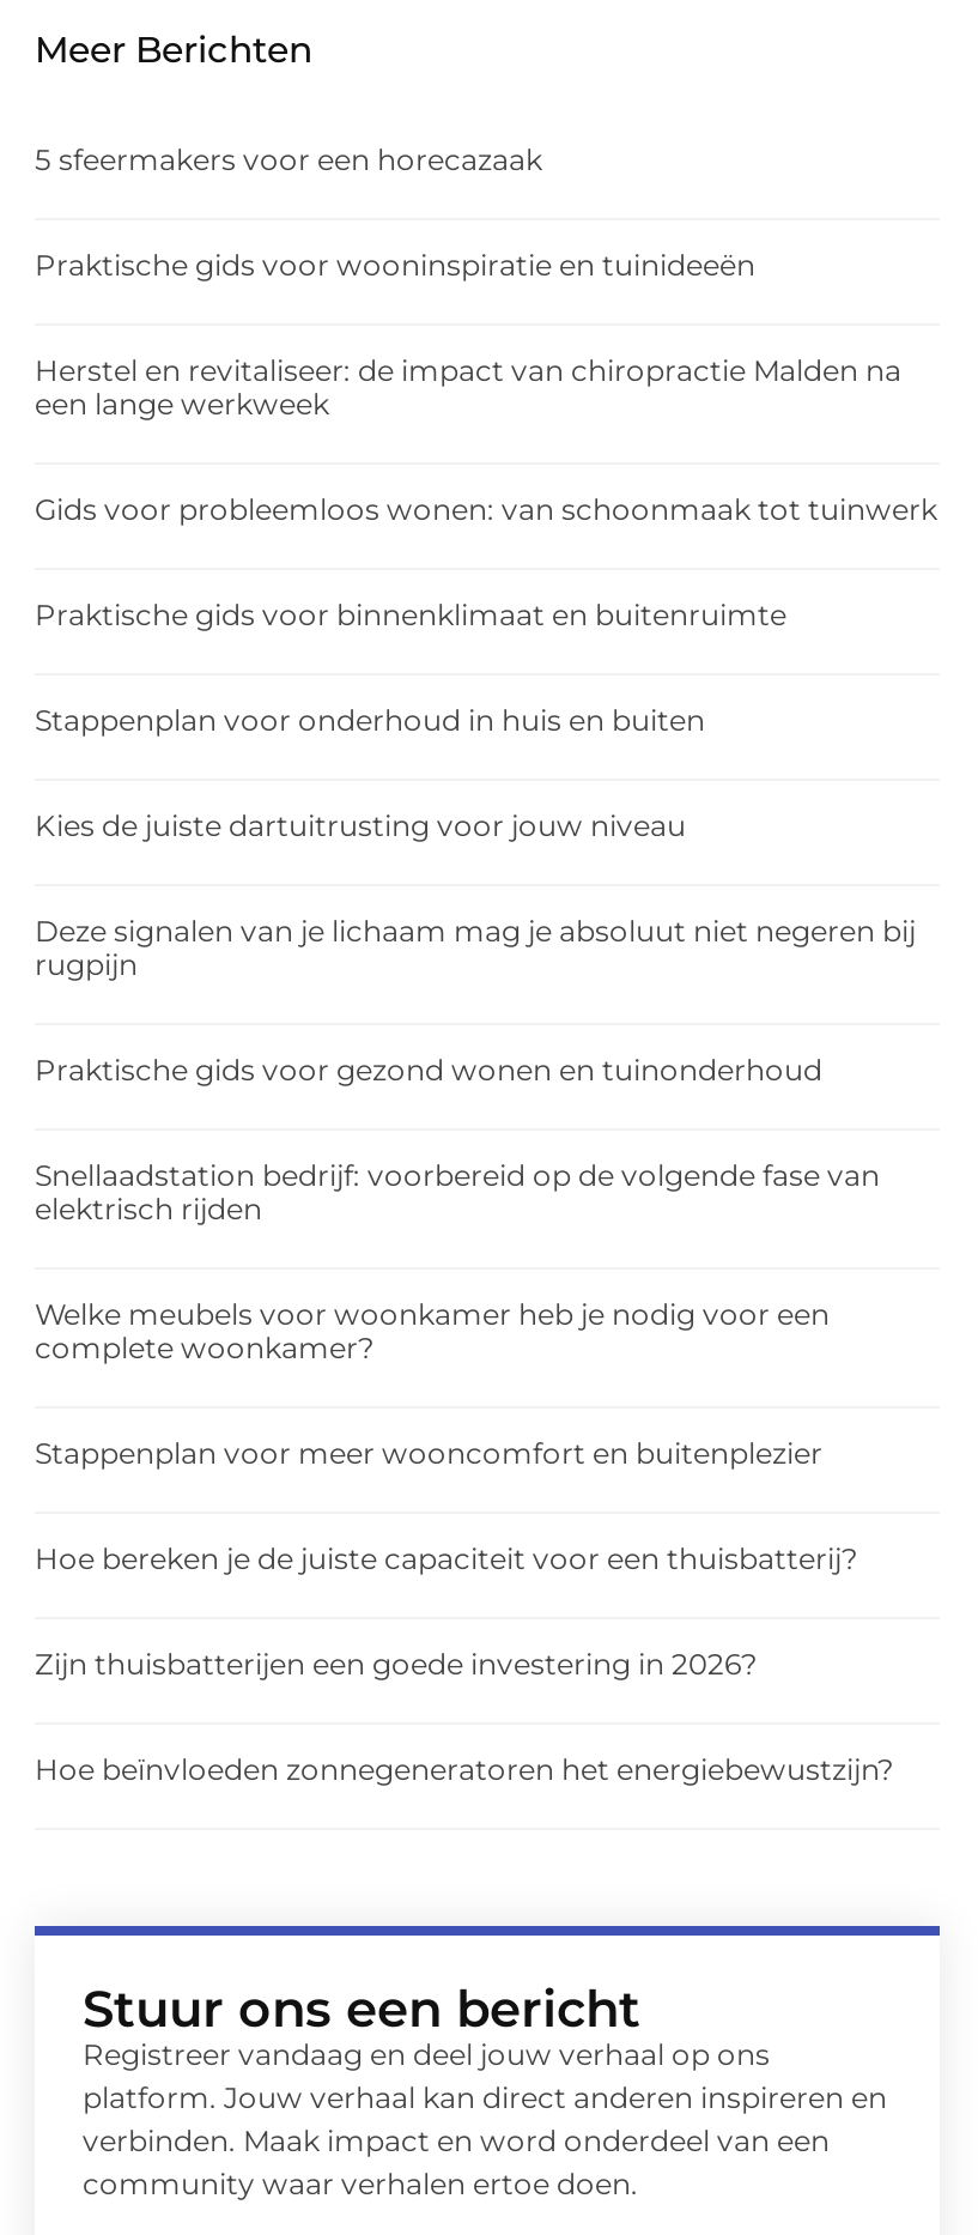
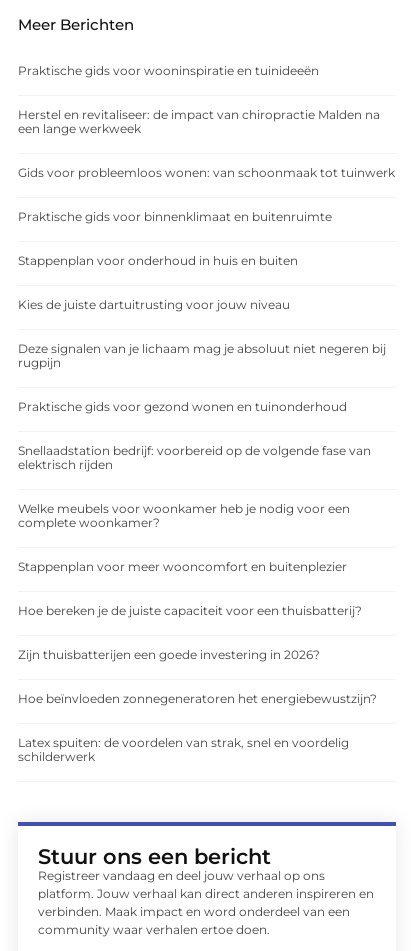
[35,142,542,178] 5 sfeermakers voor een horecazaak -> none
moved [35,248,937,1788] -> [18,63,395,706]: Praktische gids voor wooninspiratie en tuinideeën | Herstel en revitaliseer: de impact van chiropractie Malden na | een lange werkweek | ... | Zijn thuisbatterijen een goede investering in 2026? | Hoe beïnvloeden zonnegeneratoren het energiebewustzijn?
none -> [18,735,349,764] Latex spuiten: de voordelen van strak, snel en voordelig | schilderwerk

